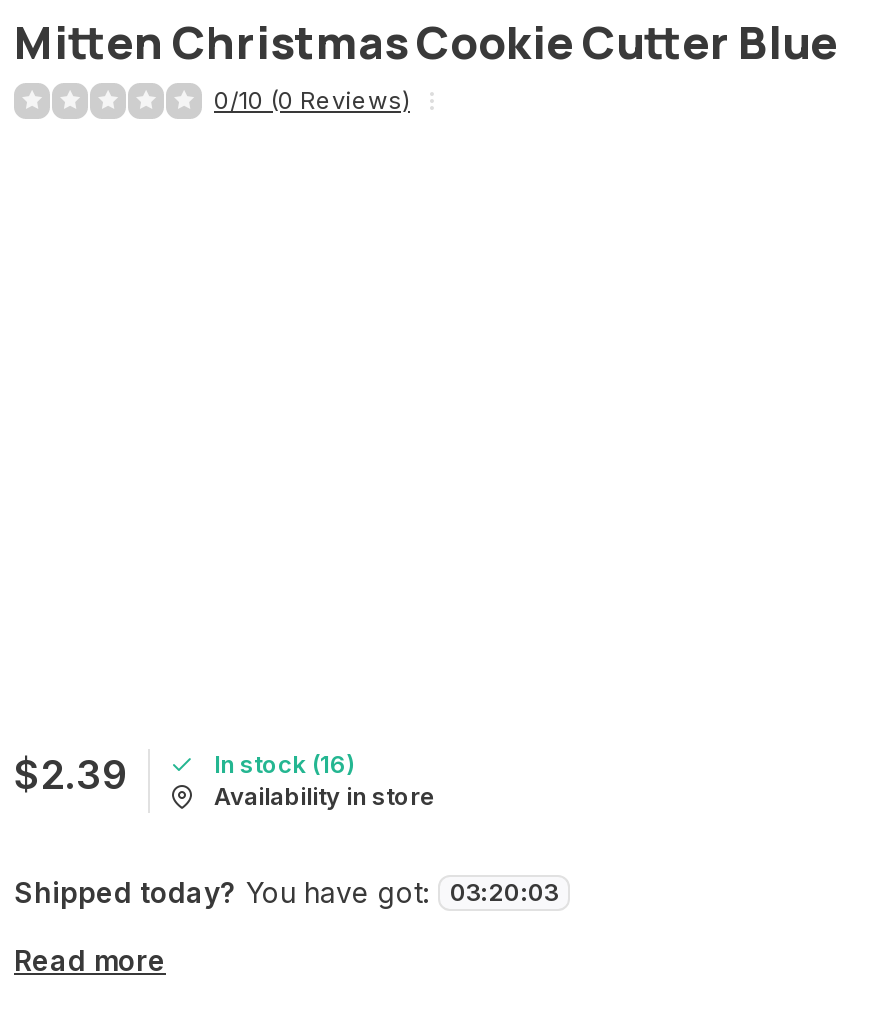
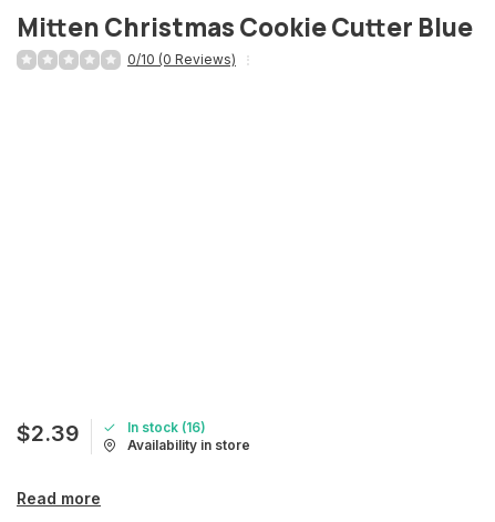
[14,875,558,909] Shipped today? You have got: | 03:20:03 -> none

